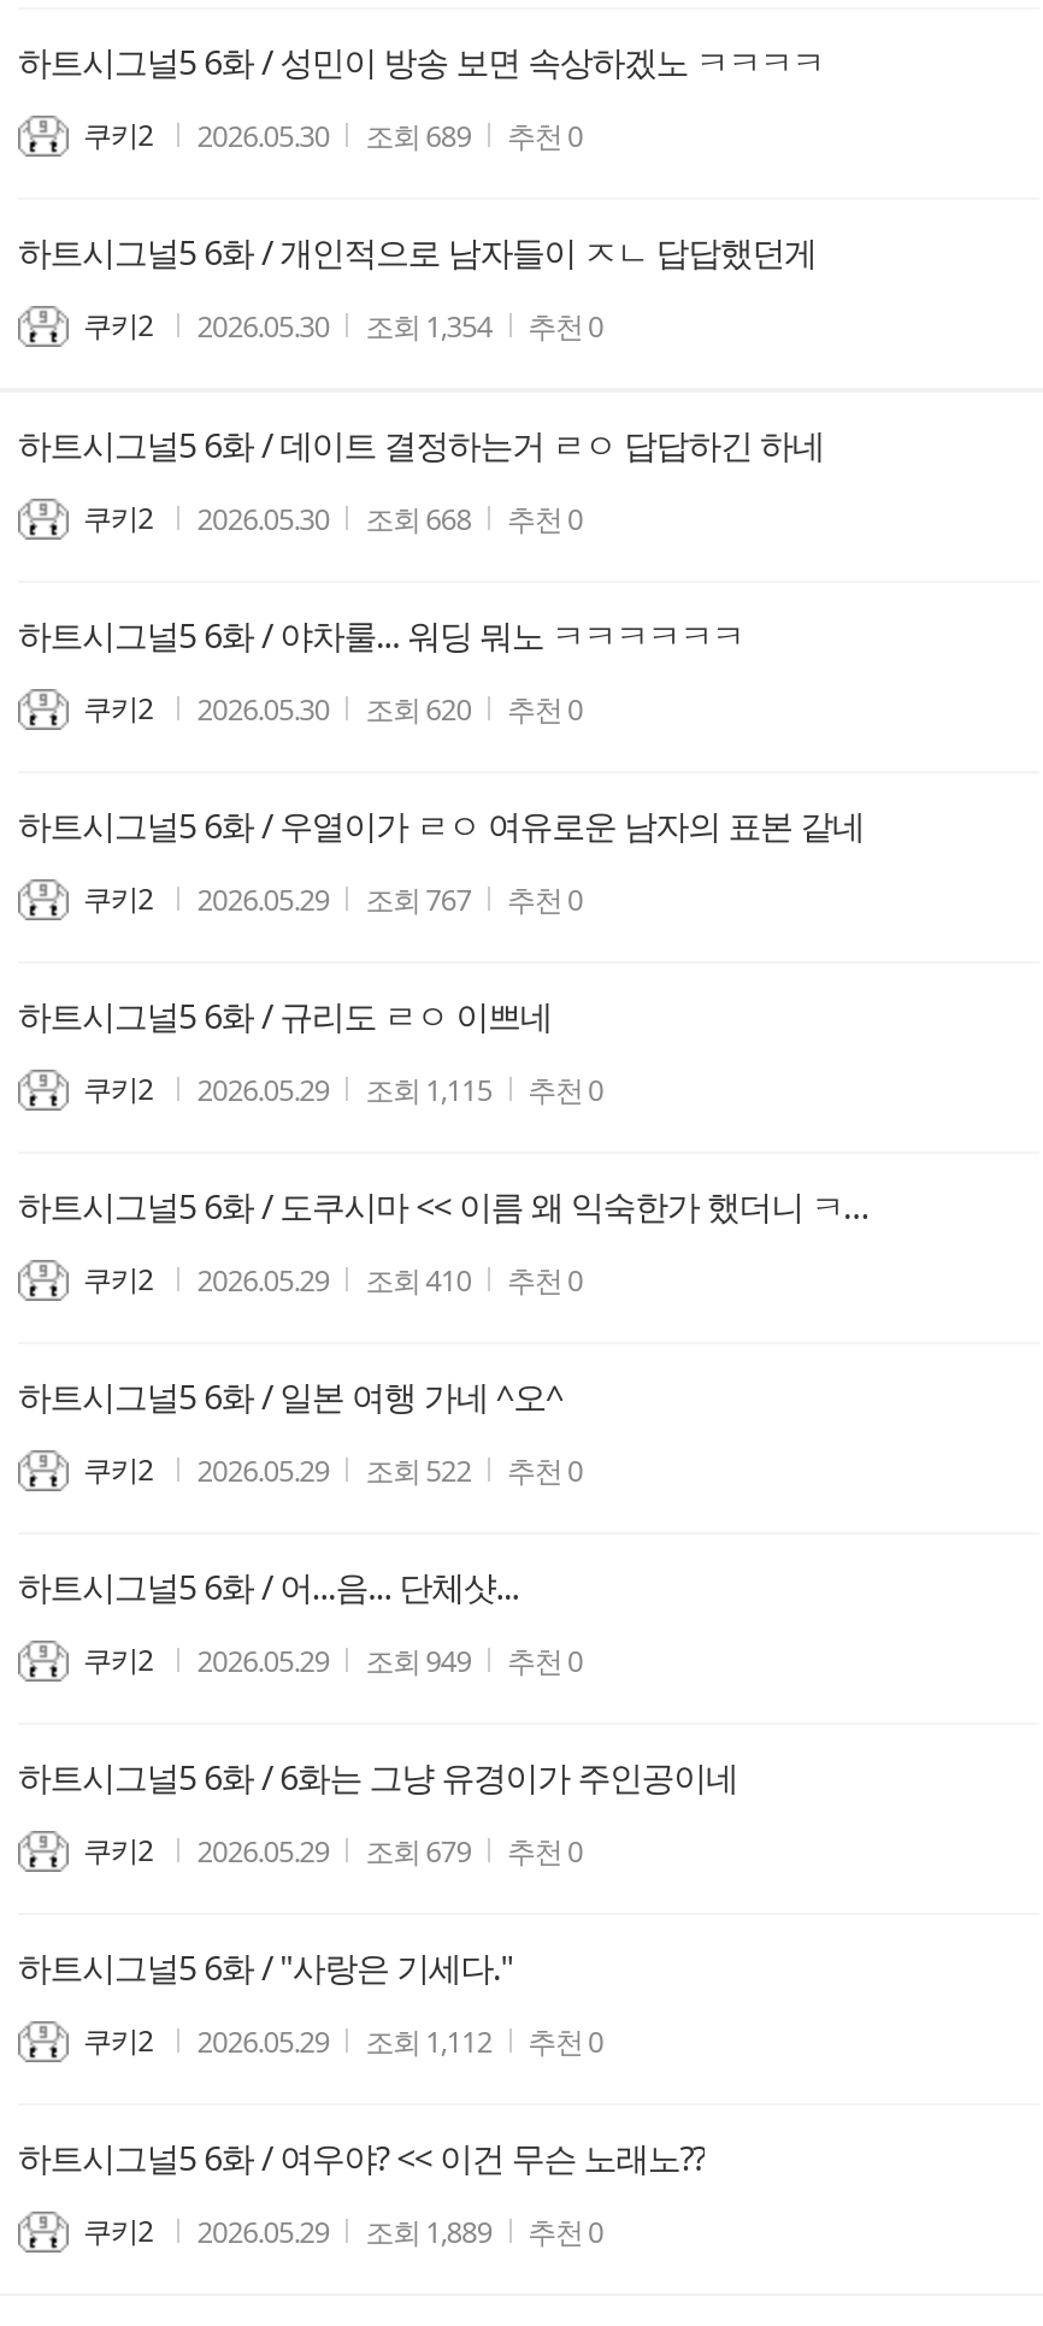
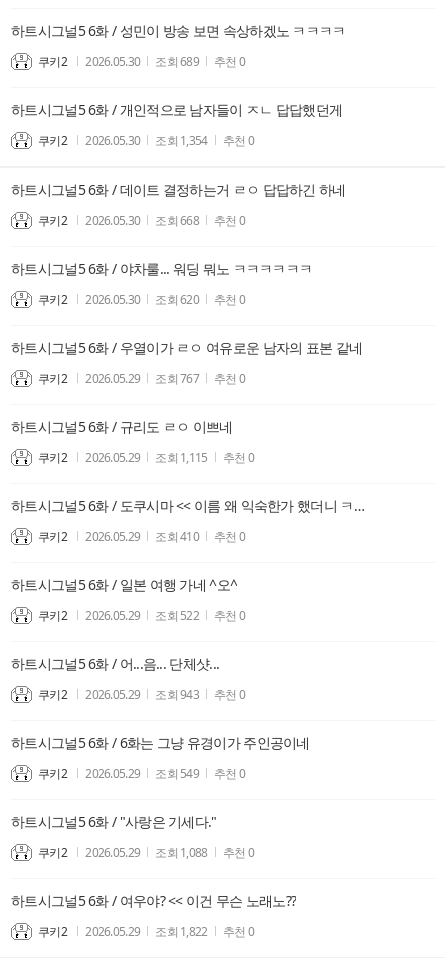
[83,1640,582,1681] 쿠키2 2026.05.29 조회 949 추천 0 -> [38,686,245,703] 쿠키2 2026.05.29 조회 943 추천 0
[83,1830,582,1871] 쿠키2 2026.05.29 조회 679 추천 0 -> [38,765,245,782] 쿠키2 2026.05.29 조회 549 추천 0
[83,2021,603,2061] 쿠키2 2026.05.29 조회 1,112 추천 0 -> [38,844,254,861] 쿠키2 2026.05.29 조회 1,088 추천 0
[83,2211,603,2252] 쿠키2 2026.05.29 조회 1,889 추천 0 -> [38,923,254,940] 쿠키2 2026.05.29 조회 1,822 추천 0

